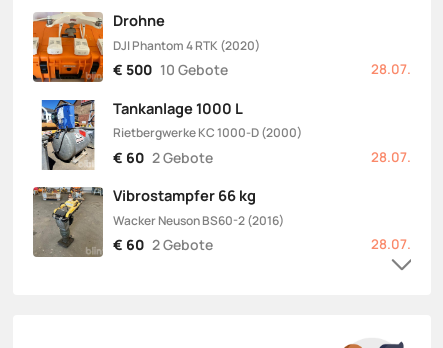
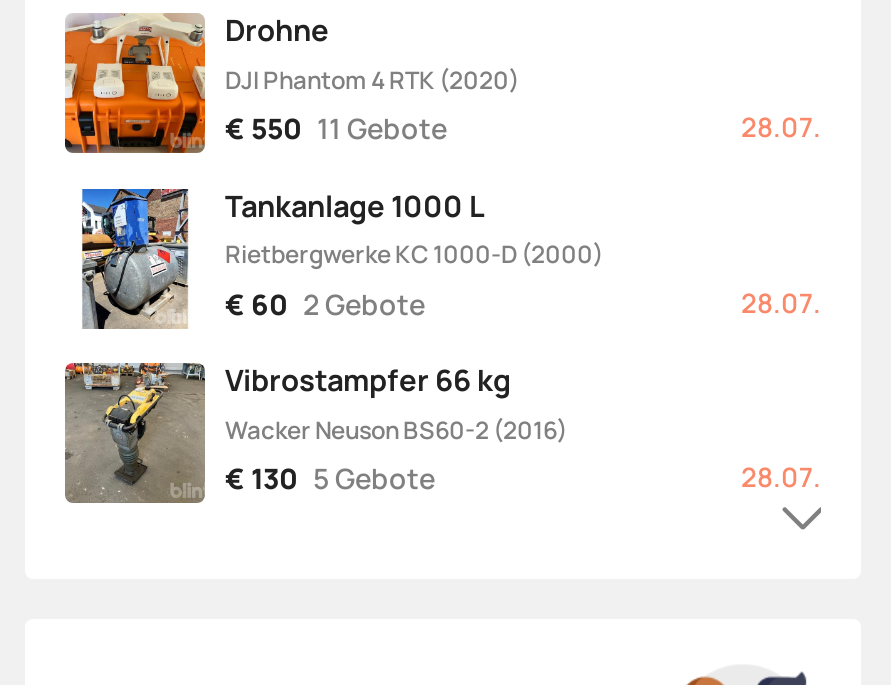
[123,60,228,79] 500 10 Gebote -> [245,109,447,147] 550 11 Gebote
[123,235,213,254] 60 2 Gebote -> [245,459,435,497] 130 5 Gebote

